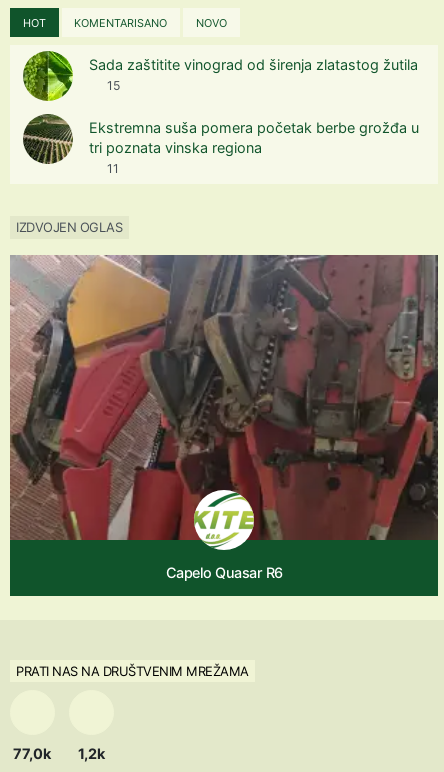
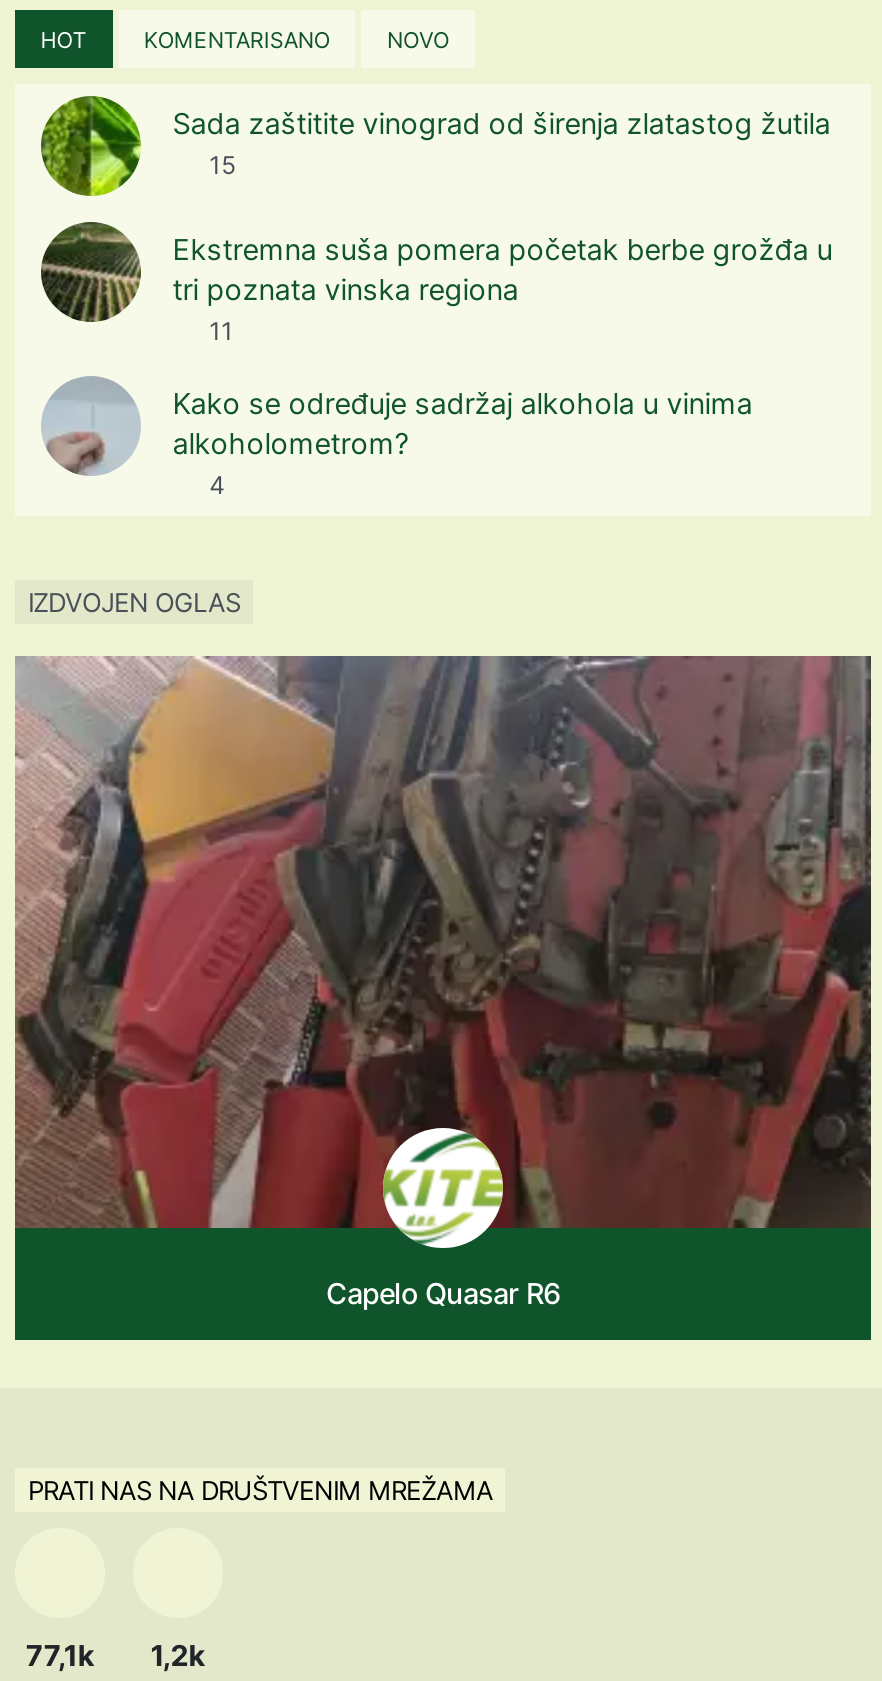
none -> [43,378,753,499] [image] | Kako se određuje sadržaj alkohola u vinima | alkoholometrom? | 4
[13,745,105,762] 77,0k 1,2k -> [26,1638,204,1672] 77,1k 1,2k

